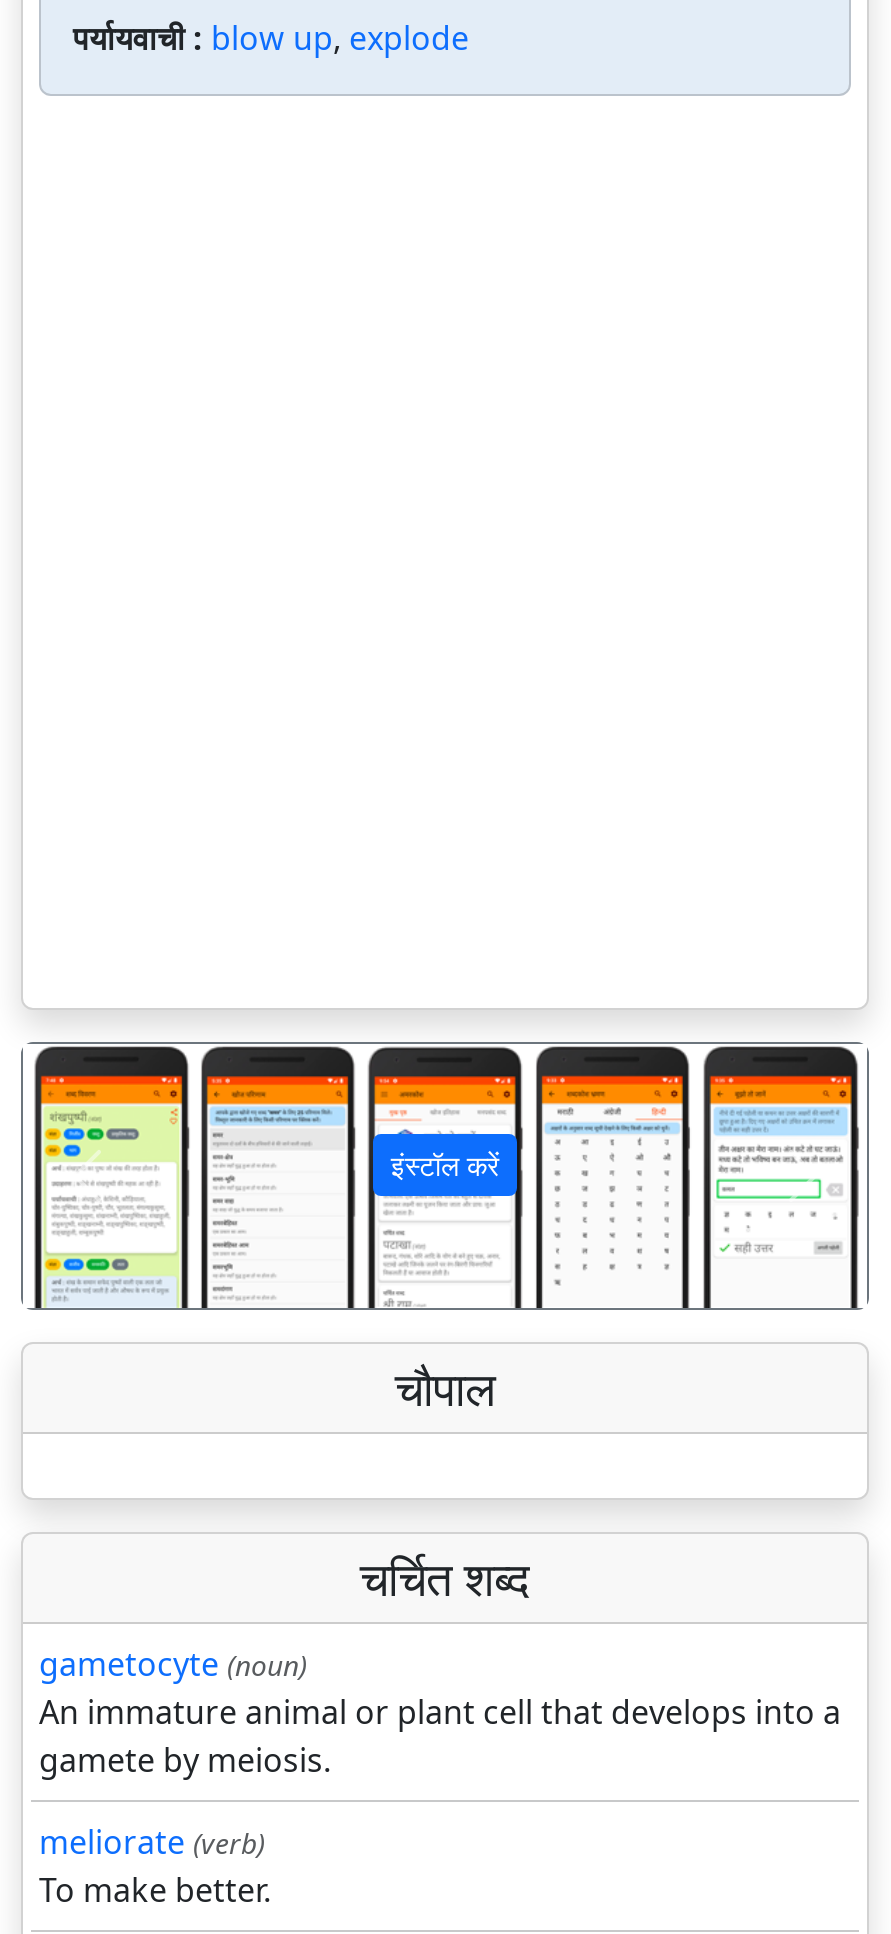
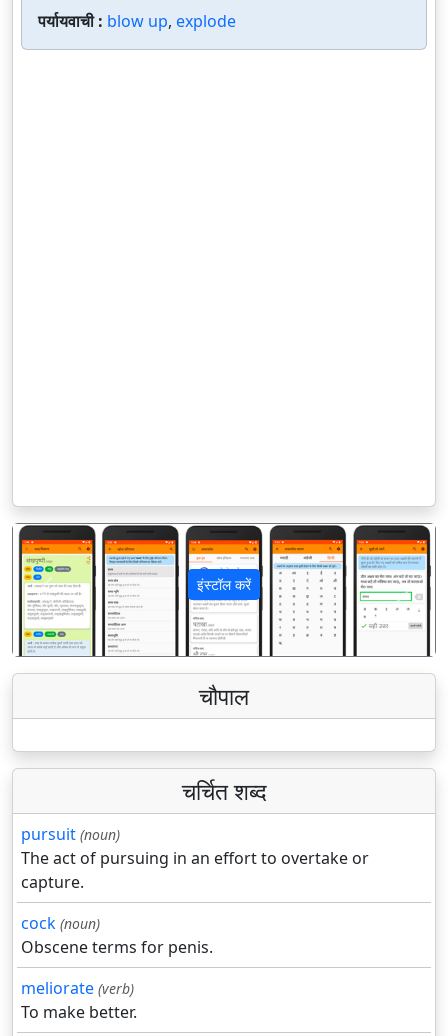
[39,1642,841,1782] gametocyte (noun) | An immature animal or plant cell that develops into a | gamete by meiosis. -> [21,823,369,958] pursuit (noun) | The act of pursuing in an effort to overtake or | capture. | cock (noun) | Obscene terms for penis.

